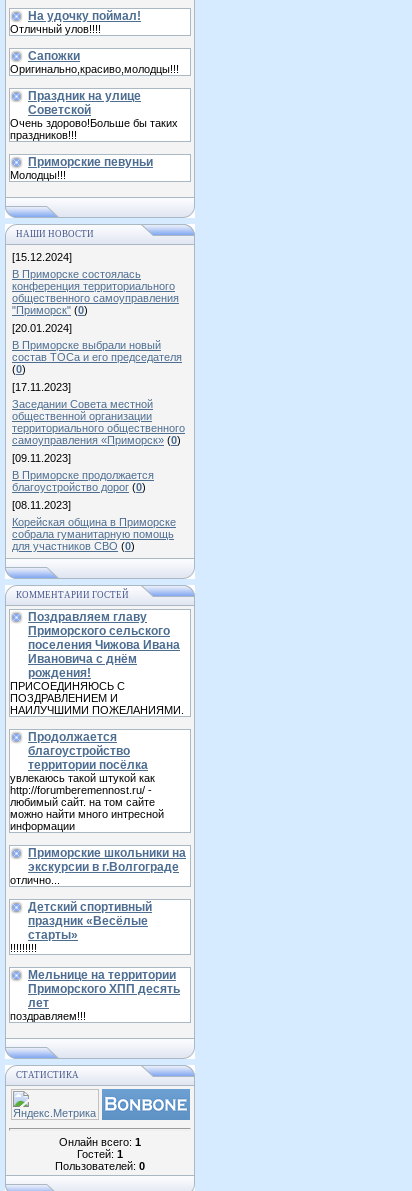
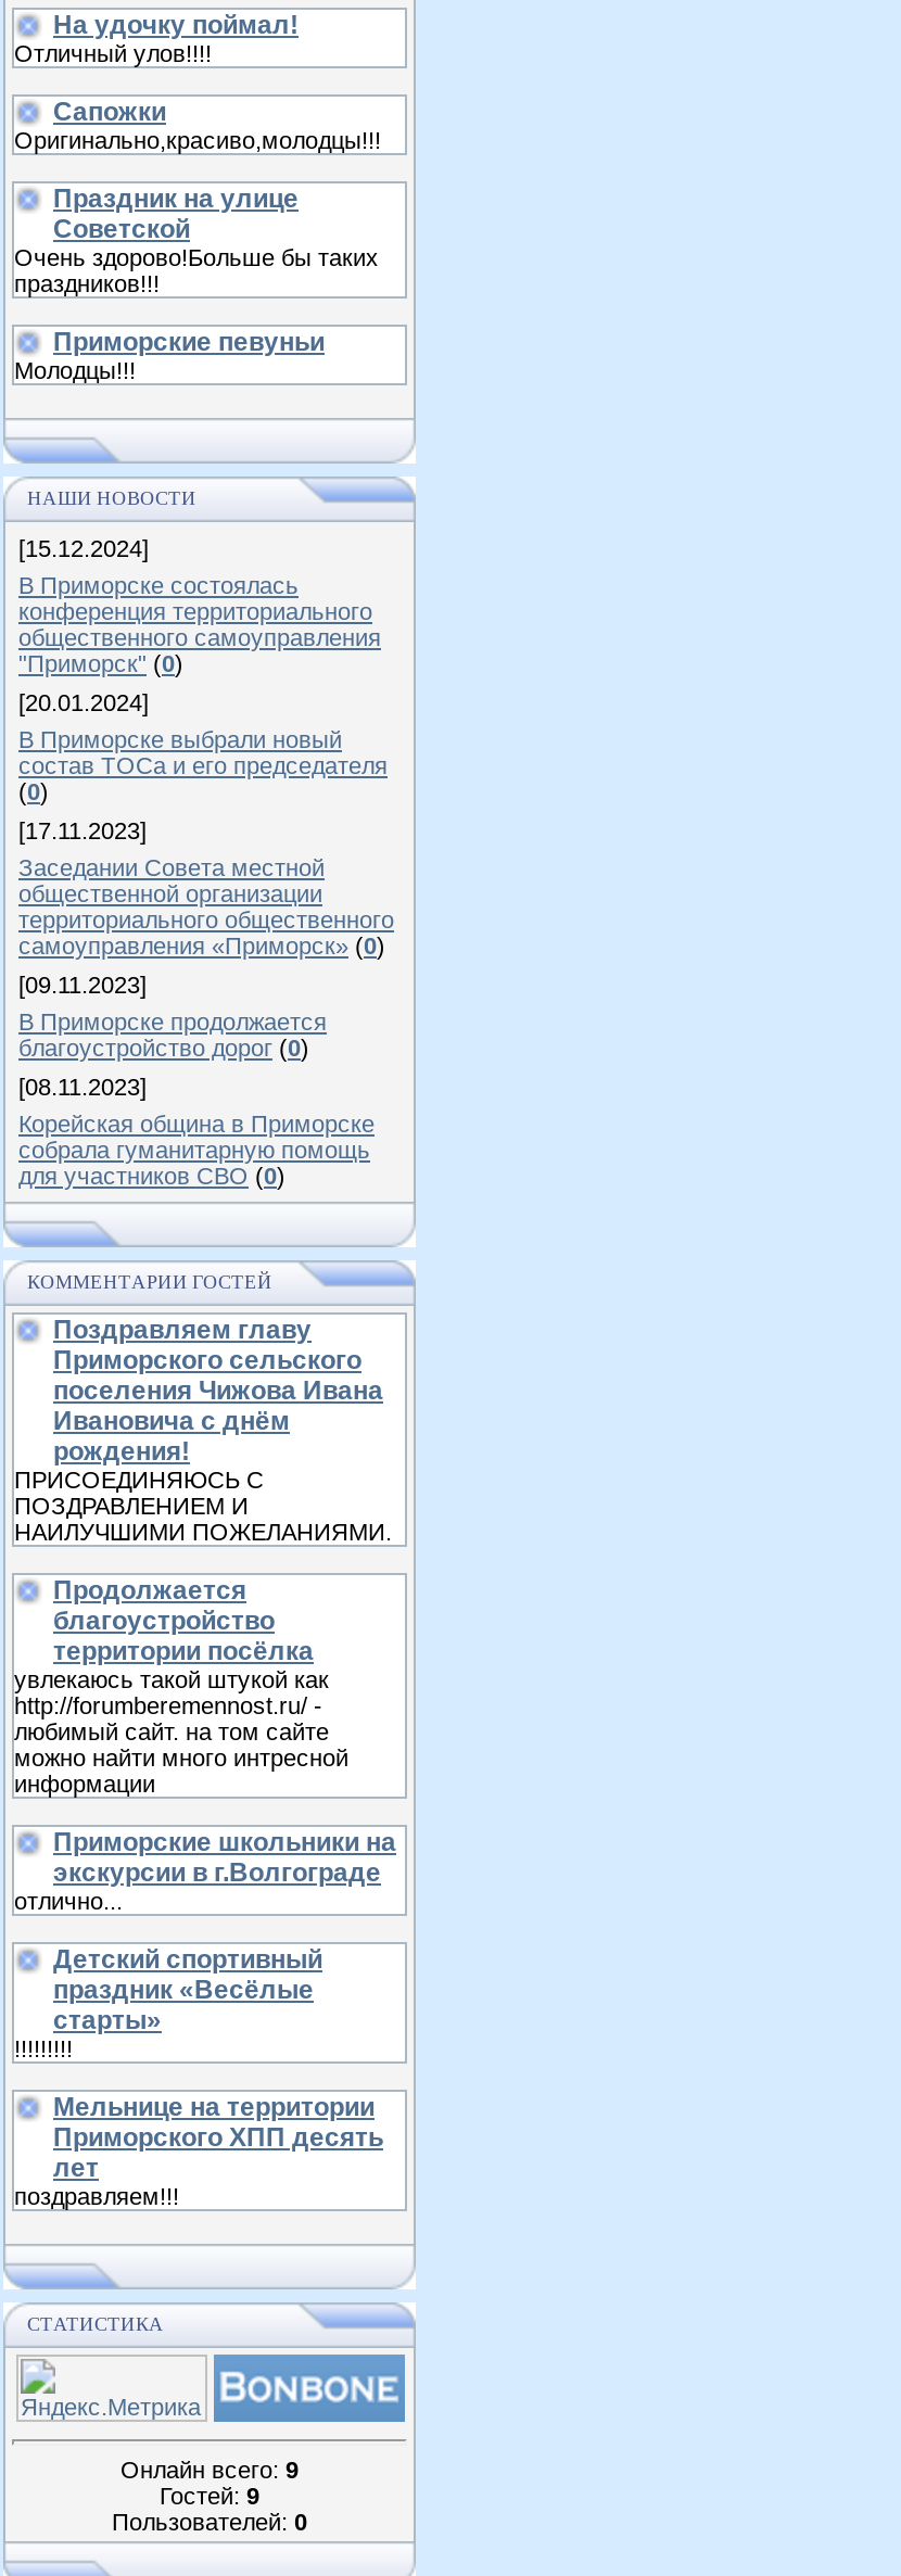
[59,1136,141,1148] Онлайн всего: 1 -> [120,2457,299,2483] Онлайн всего: 9
[77,1148,123,1160] Гостей: 1 -> [160,2483,259,2509] Гостей: 9

